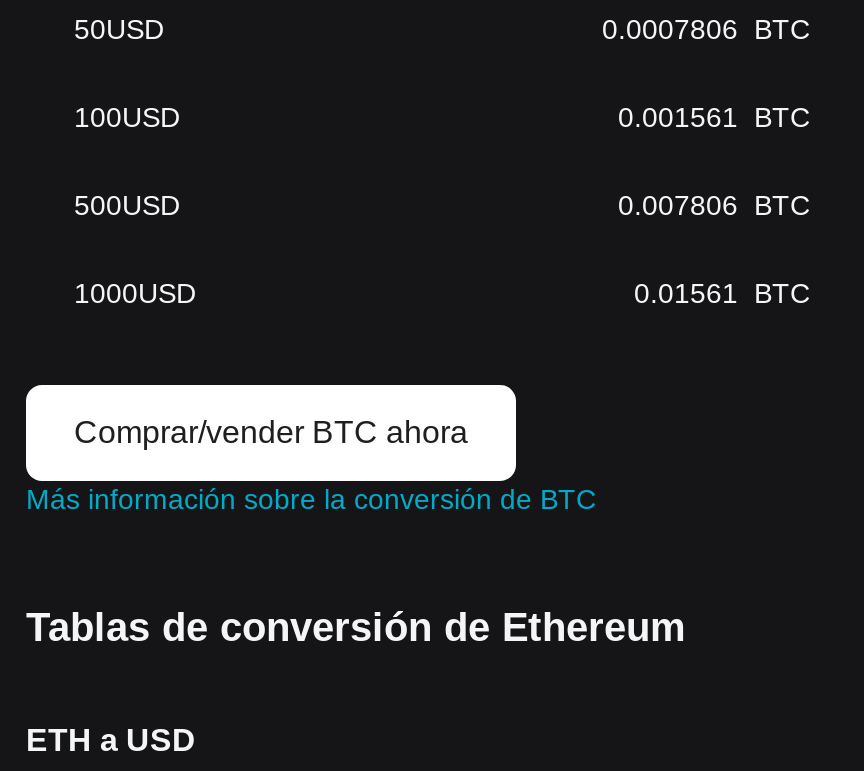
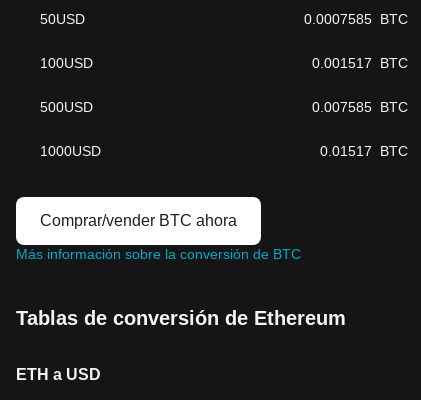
[602,13,810,45] 0.0007806 BTC -> [304,11,408,27] 0.0007585 BTC
[618,101,810,133] 0.001561 BTC -> [312,55,408,71] 0.001517 BTC
[618,189,810,221] 0.007806 BTC -> [312,99,408,115] 0.007585 BTC
[634,277,810,309] 0.01561 BTC -> [320,143,408,159] 0.01517 BTC

